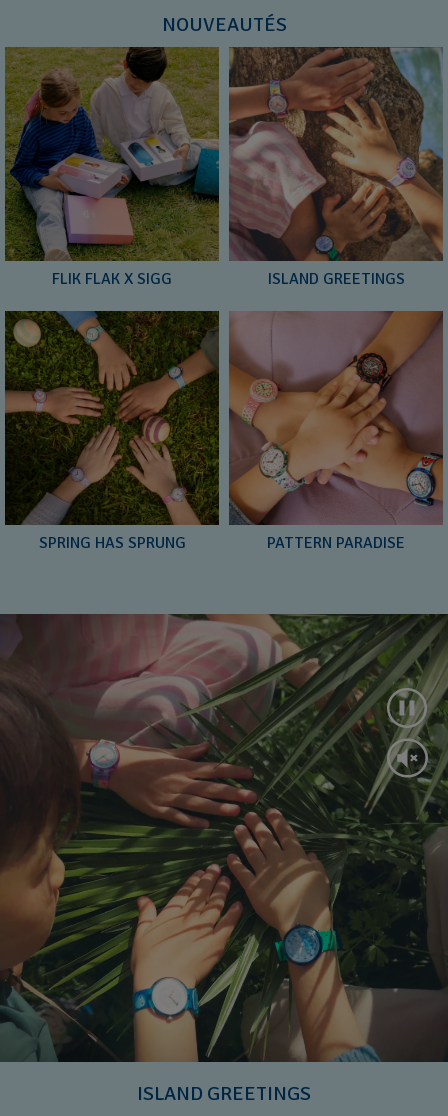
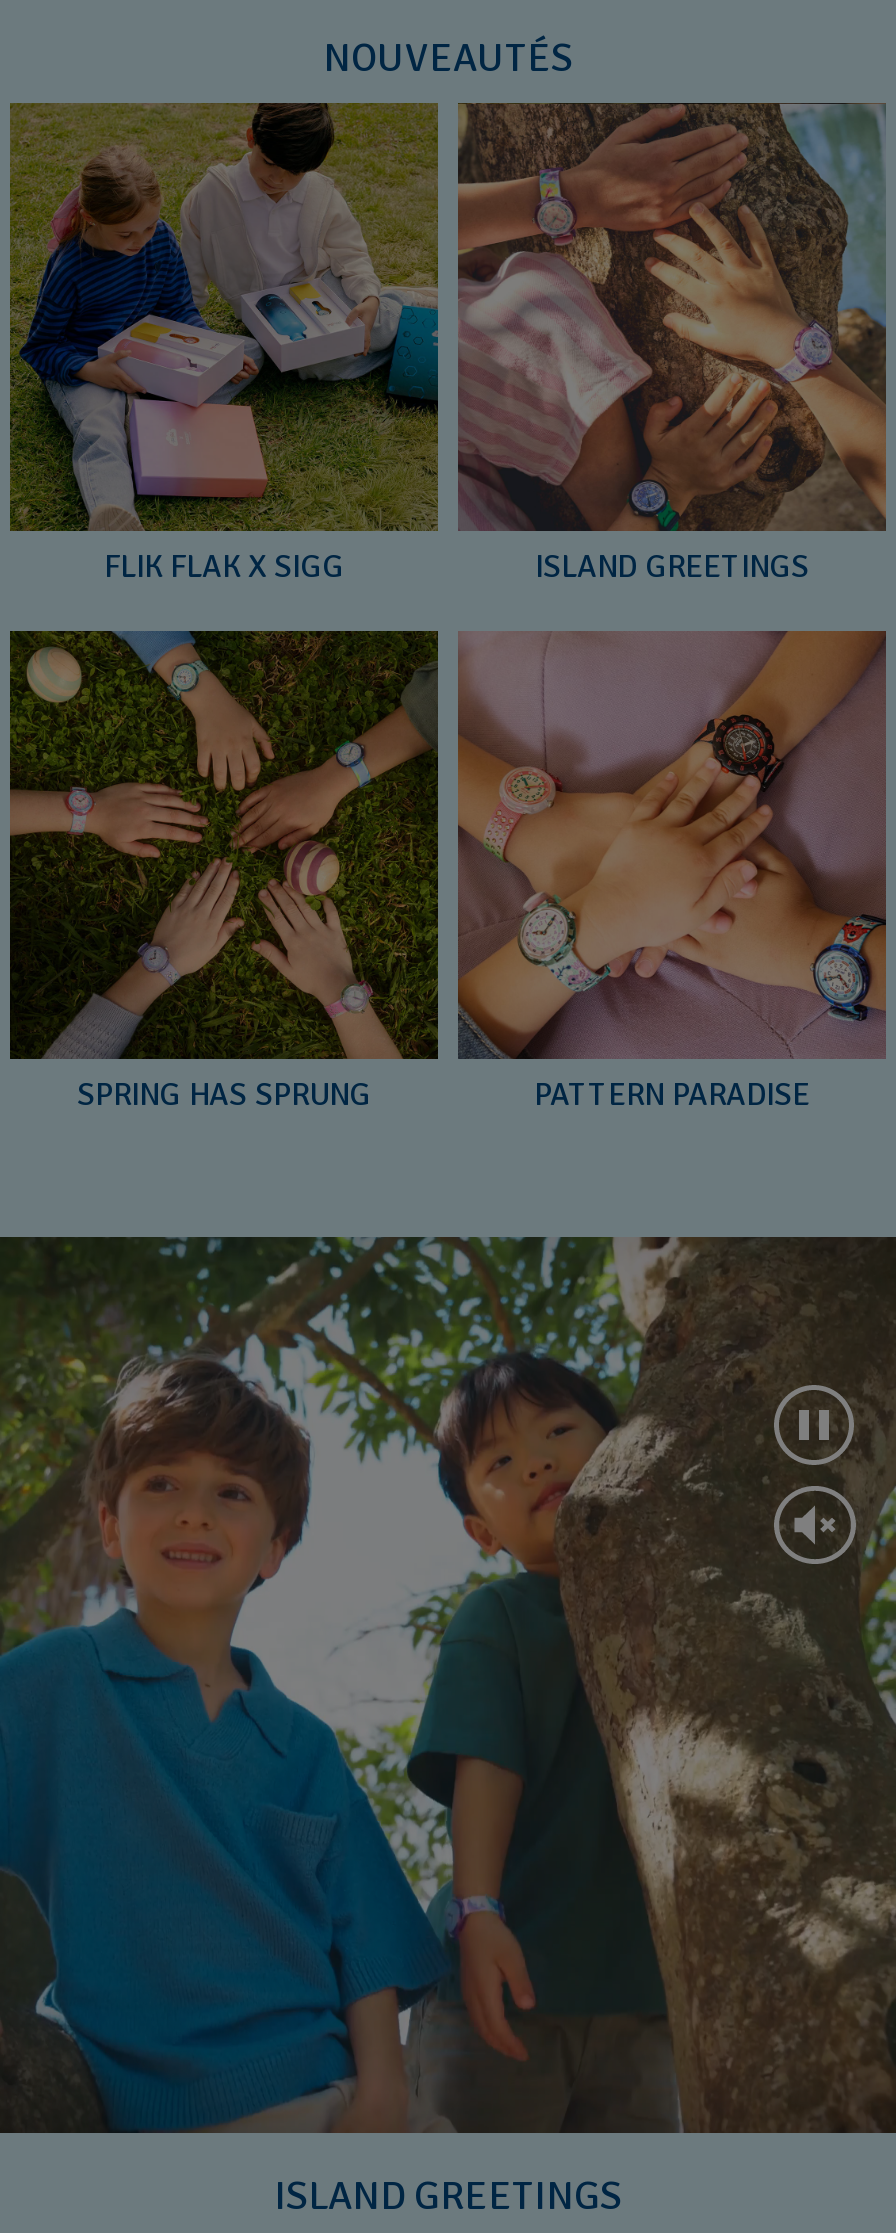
[3,613,445,1063] [image] -> [6,1235,890,2135] [image]

